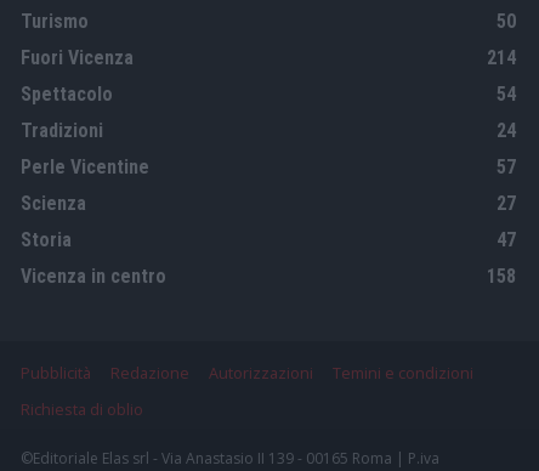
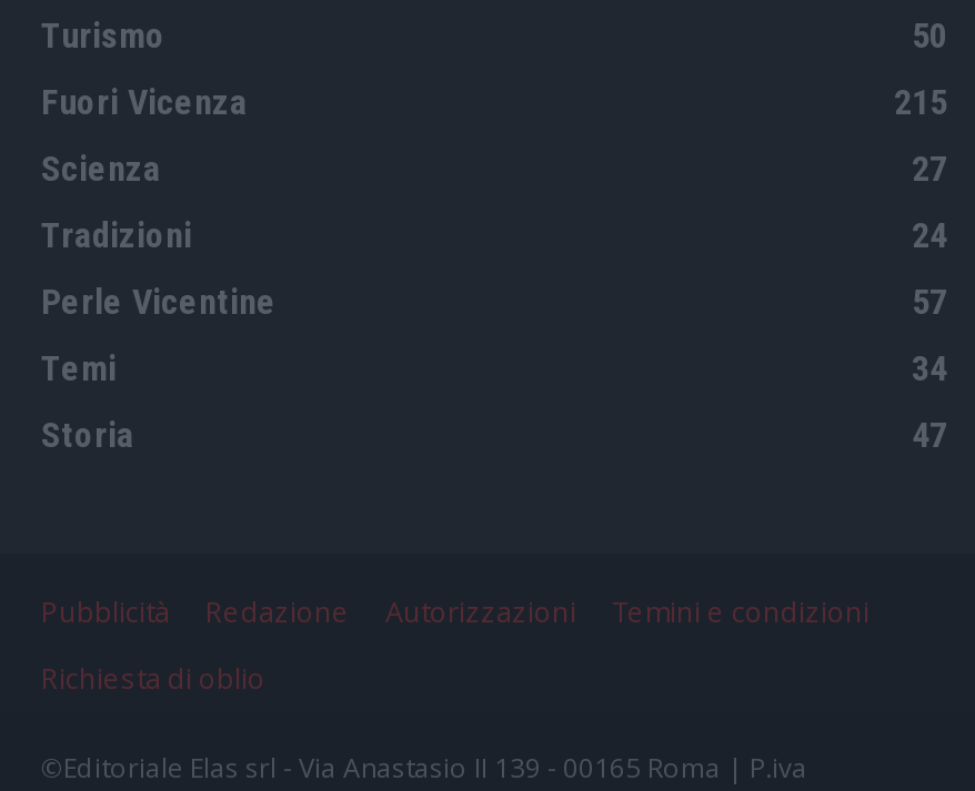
[487,46,516,69] 214 -> [894,80,947,122] 215
[21,82,516,105] Spettacolo | 54 -> [41,147,947,189] Scienza | 27
[21,191,516,214] Scienza | 27 -> [41,346,947,389] Temi | 34
[21,264,516,287] Vicenza in centro | 158 -> none

